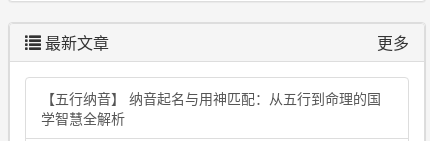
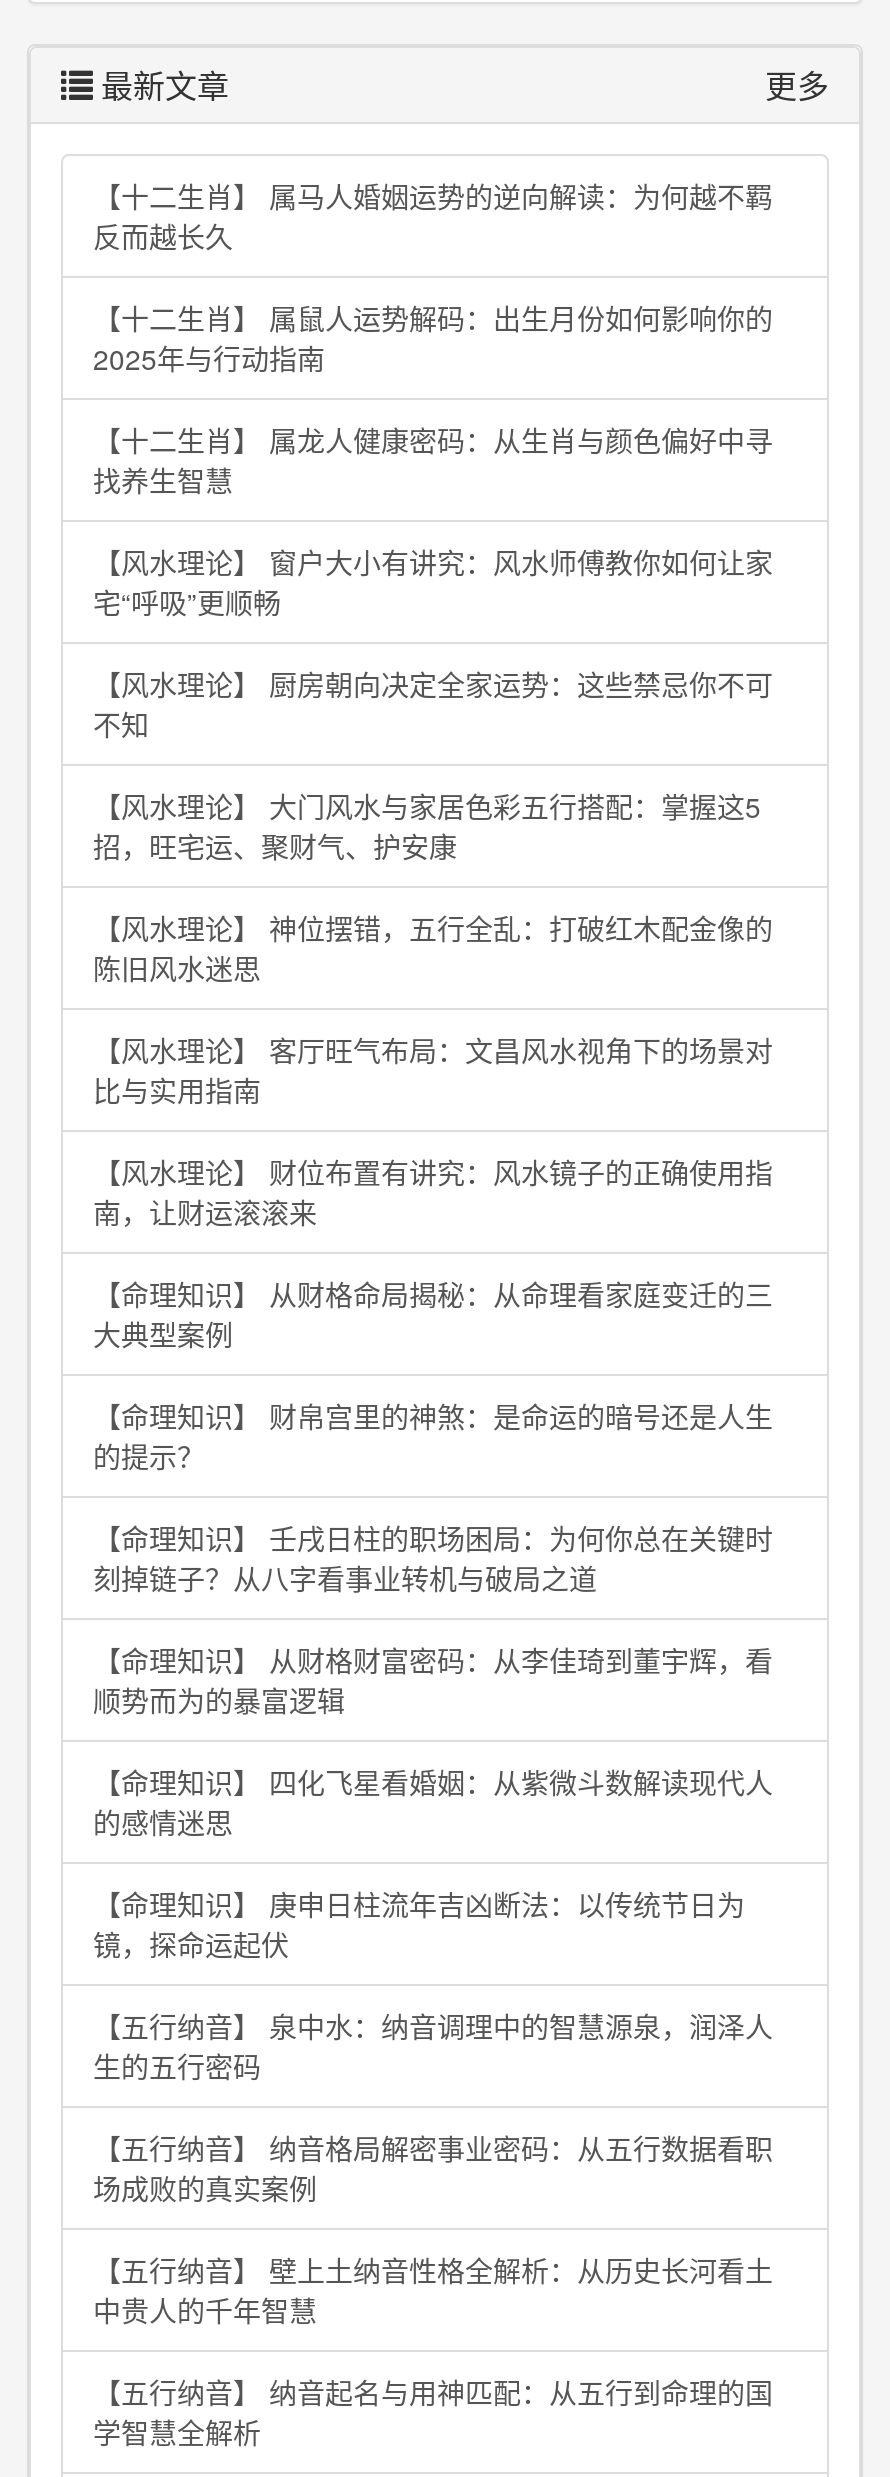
none -> [93,176,773,2330] 【十二生肖】 属马人婚姻运势的逆向解读：为何越不羁 | 反而越长久 | 【十二生肖】 属鼠人运势解码：出生月份如何影响你的 | 2025年与行动指南 | 【十二生肖】 属龙人健康密码：从生肖与颜色偏好中寻 | 找养生智慧 | 【风水理论】 窗户大小有讲究：风水师傅教你如何让家 | 宅“呼吸”更顺畅 | 【风水理论】 厨房朝向决定全家运势：这些禁忌你不可 | 不知 | 【风水理论】 大门风水与家居色彩五行搭配：掌握这5 | 招，旺宅运、聚财气、护安康 | 【风水理论】 神位摆错，五行全乱：打破红木配金像的 | 陈旧风水迷思 | 【风水理论】 客厅旺气布局：文昌风水视角下的场景对 | 比与实用指南 | 【风水理论】 财位布置有讲究：风水镜子的正确使用指 | 南，让财运滚滚来 | 【命理知识】 从财格命局揭秘：从命理看家庭变迁的三 | 大典型案例 | 【命理知识】 财帛宫里的神煞：是命运的暗号还是人生 | 的提示？ | 【命理知识】 壬戌日柱的职场困局：为何你总在关键时 | 刻掉链子？从八字看事业转机与破局之道 | 【命理知识】 从财格财富密码：从李佳琦到董宇辉，看 | 顺势而为的暴富逻辑 | 【命理知识】 四化飞星看婚姻：从紫微斗数解读现代人 | 的感情迷思 | 【命理知识】 庚申日柱流年吉凶断法：以传统节日为 | 镜，探命运起伏 | 【五行纳音】 泉中水：纳音调理中的智慧源泉，润泽人 | 生的五行密码 | 【五行纳音】 纳音格局解密事业密码：从五行数据看职 | 场成败的真实案例 | 【五行纳音】 壁上土纳音性格全解析：从历史长河看土 | 中贵人的千年智慧

